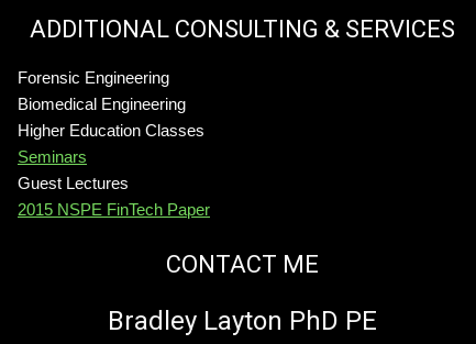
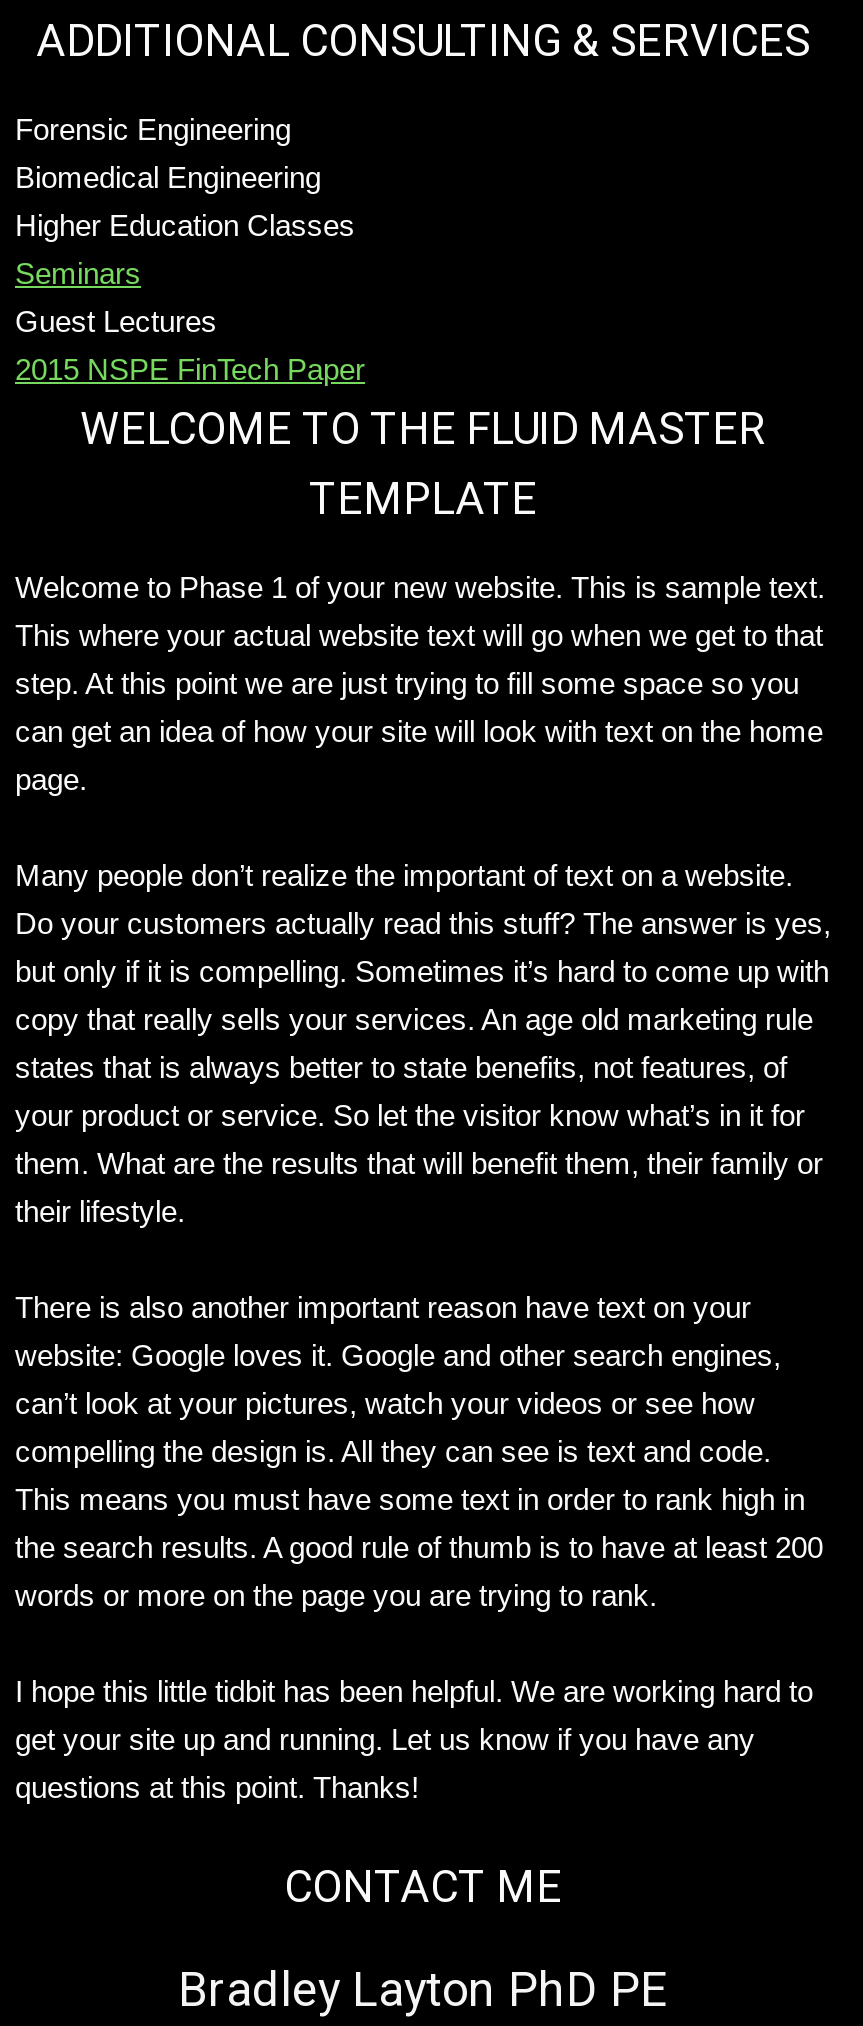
none -> [15,403,831,1803] WELCOME TO THE FLUID MASTER | TEMPLATE | Welcome to Phase 1 of your new website. This is sample text. | This where your actual website text will go when we get to that | step. At this point we are just trying to fill some space so you | can get an idea of how your site will look with text on the home | page. | Many people don’t realize the important of text on a website. | Do your customers actually read this stuff? The answer is yes, | but only if it is compelling. Sometimes it’s hard to come up with | copy that really sells your services. An age old marketing rule | states that is always better to state benefits, not features, of | your product or service. So let the visitor know what’s in it for | them. What are the results that will benefit them, their family or | their lifestyle. | There is also another important reason have text on your | website: Google loves it. Google and other search engines, | can’t look at your pictures, watch your videos or see how | compelling the design is. All they can see is text and code. | This means you must have some text in order to rank high in | the search results. A good rule of thumb is to have at least 200 | words or more on the page you are trying to rank. | I hope this little tidbit has been helpful. We are working hard to | get your site up and running. Let us know if you have any | questions at this point. Thanks!

